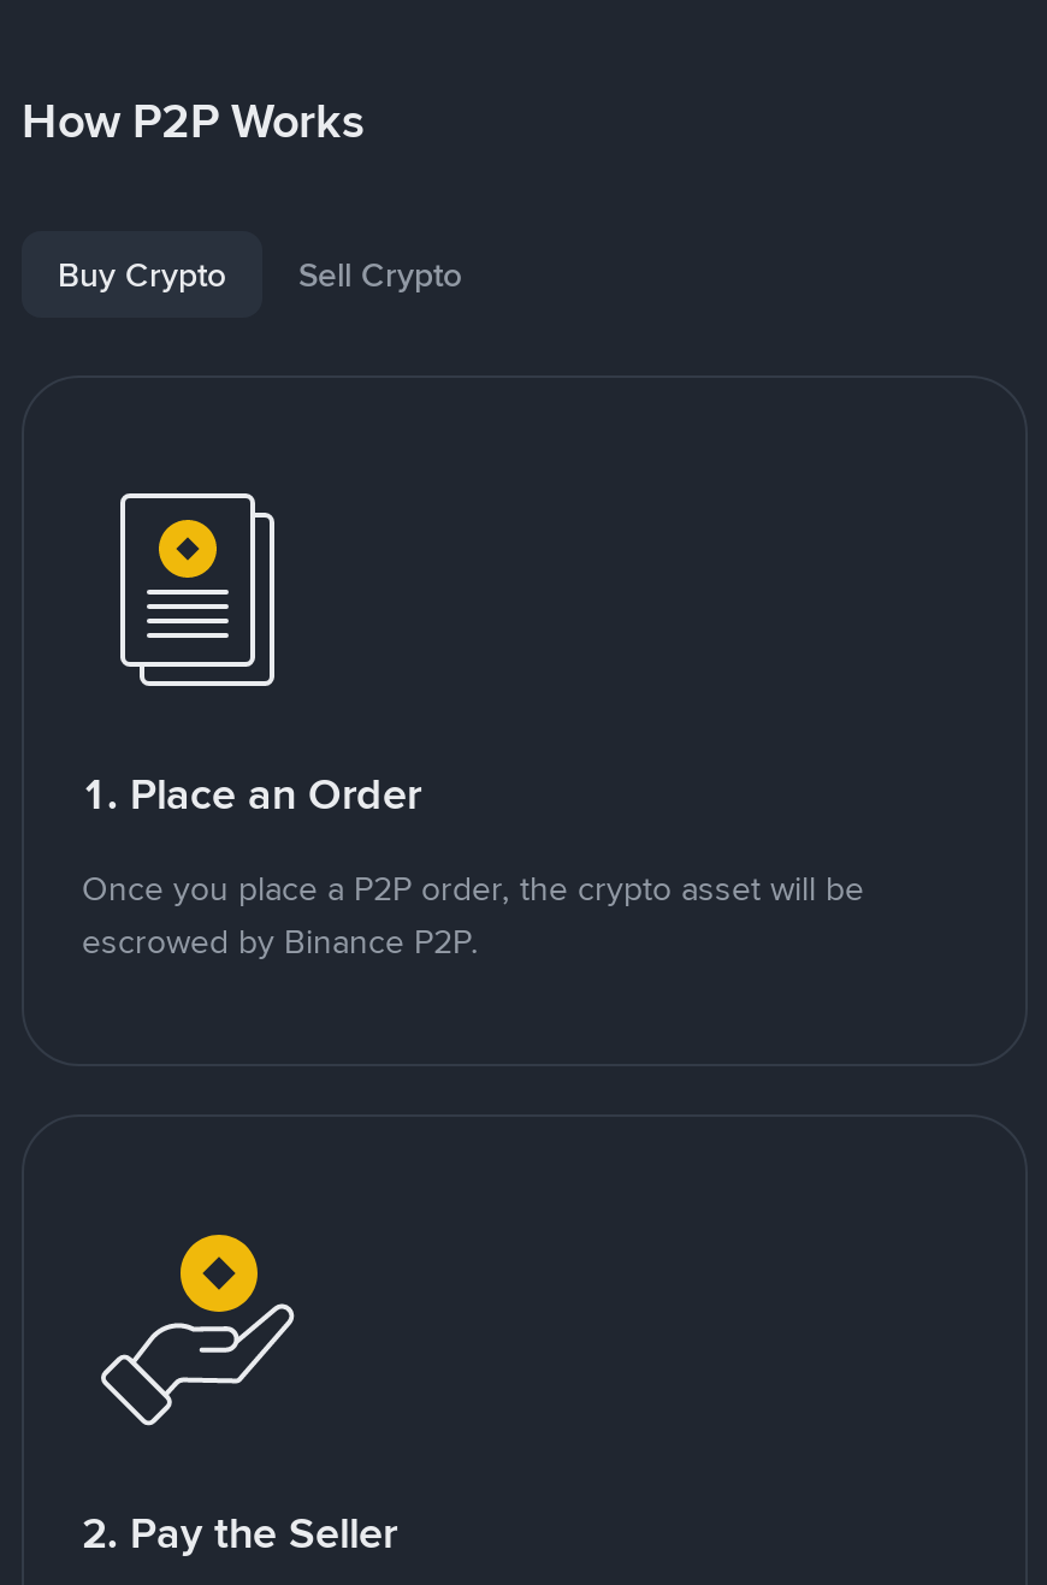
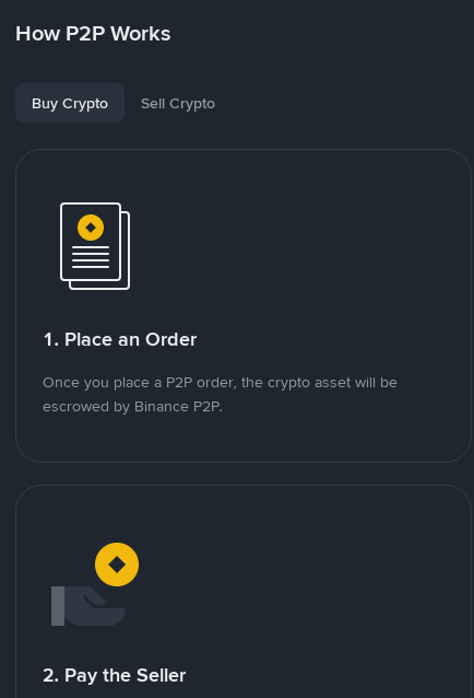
[101,1232,296,1427] [image] -> [50,539,140,627] [image]

